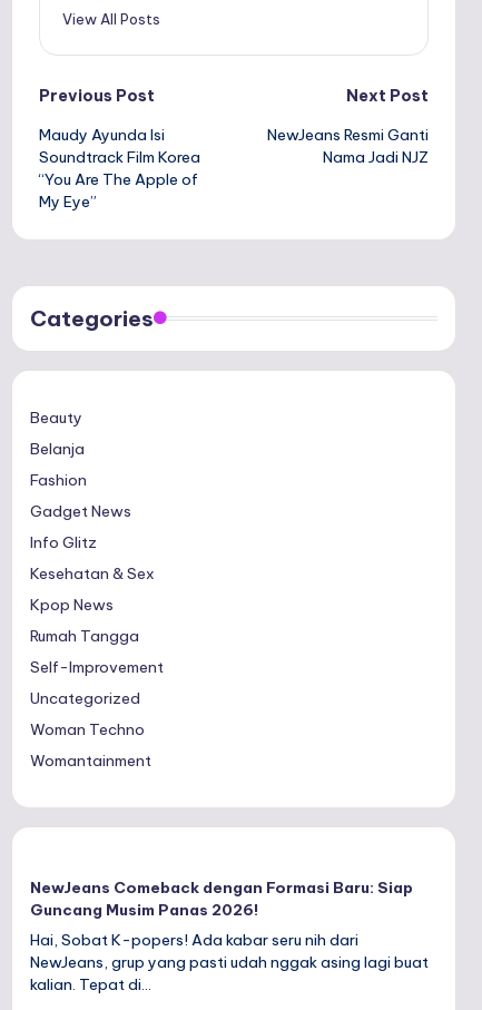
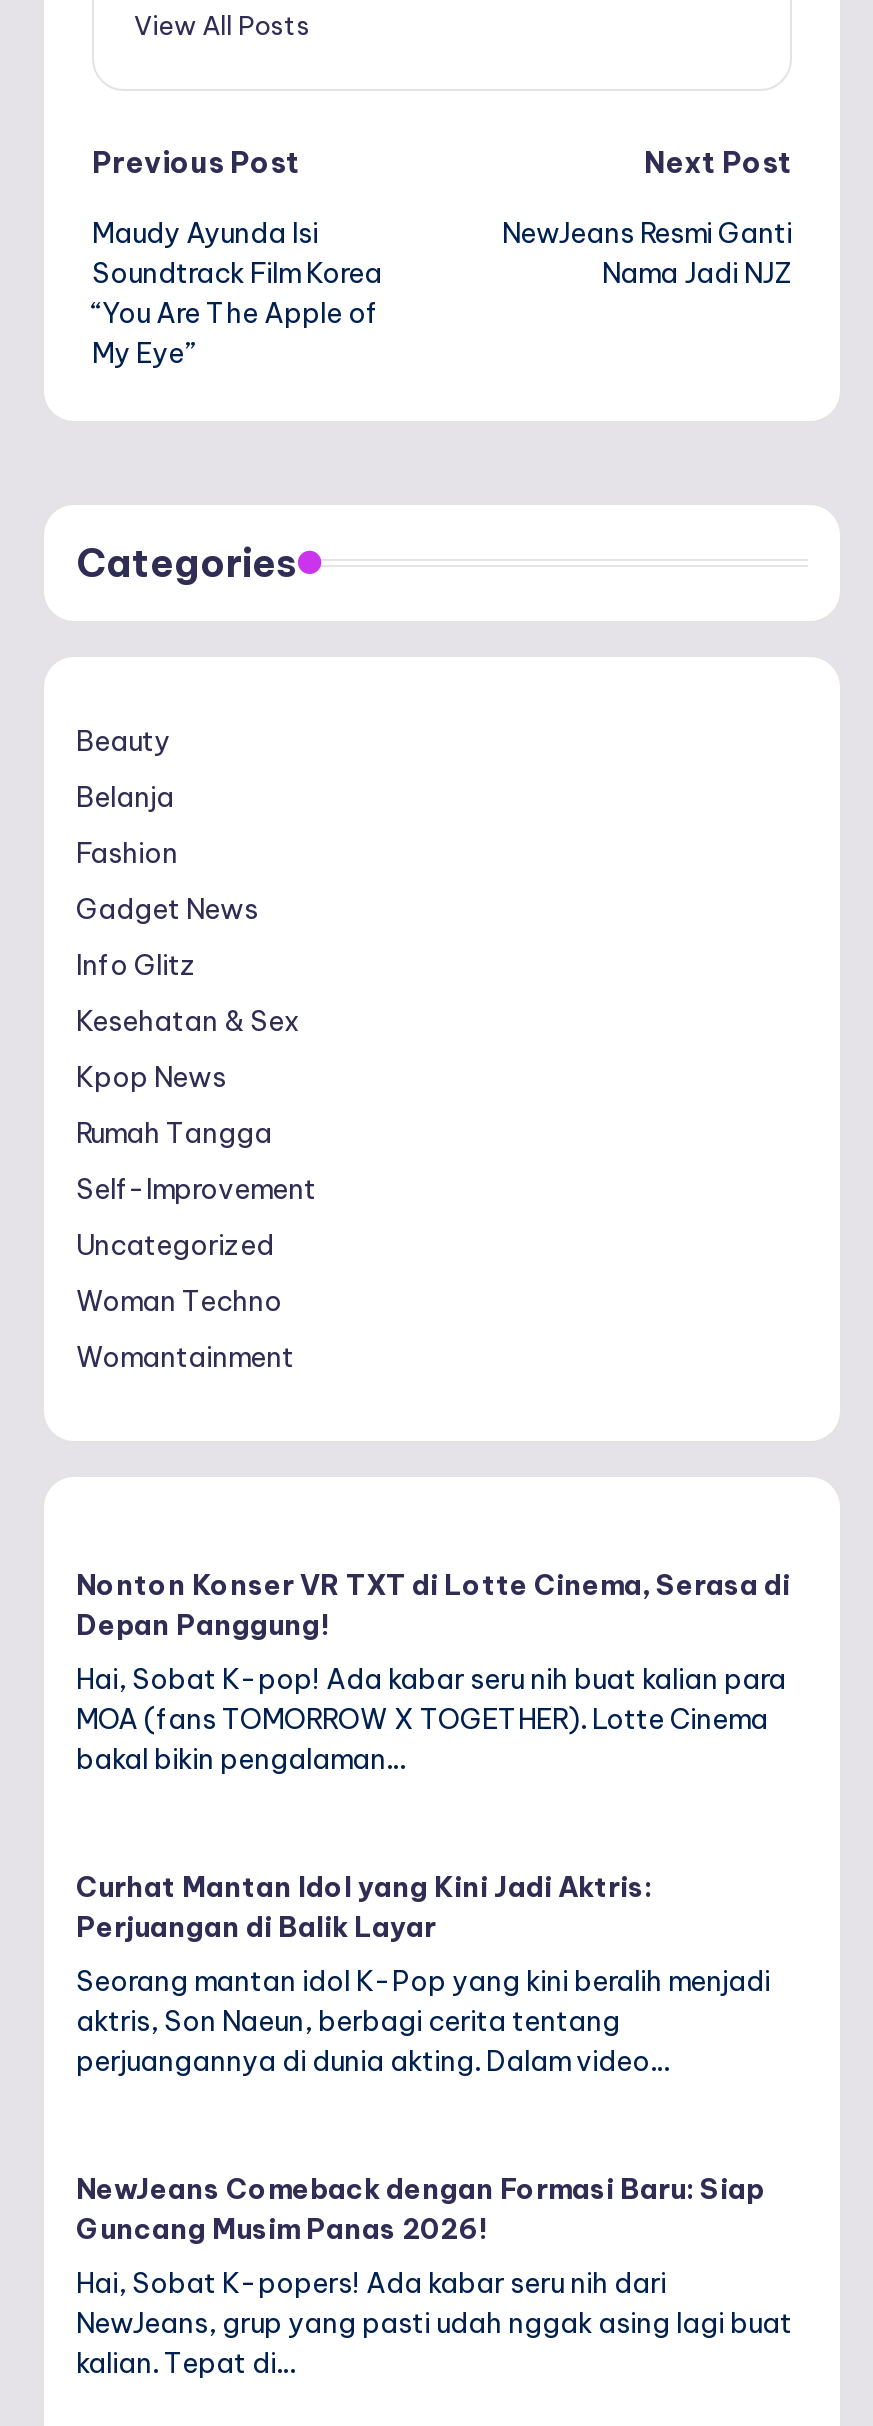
none -> [76,1568,790,1777] Nonton Konser VR TXT di Lotte Cinema, Serasa di | Depan Panggung! | Hai, Sobat K-pop! Ada kabar seru nih buat kalian para | MOA (fans TOMORROW X TOGETHER). Lotte Cinema | bakal bikin pengalaman…
none -> [76,1869,770,2079] Curhat Mantan Idol yang Kini Jadi Aktris: | Perjuangan di Balik Layar | Seorang mantan idol K-Pop yang kini beralih menjadi | aktris, Son Naeun, berbagi cerita tentang | perjuangannya di dunia akting. Dalam video…

